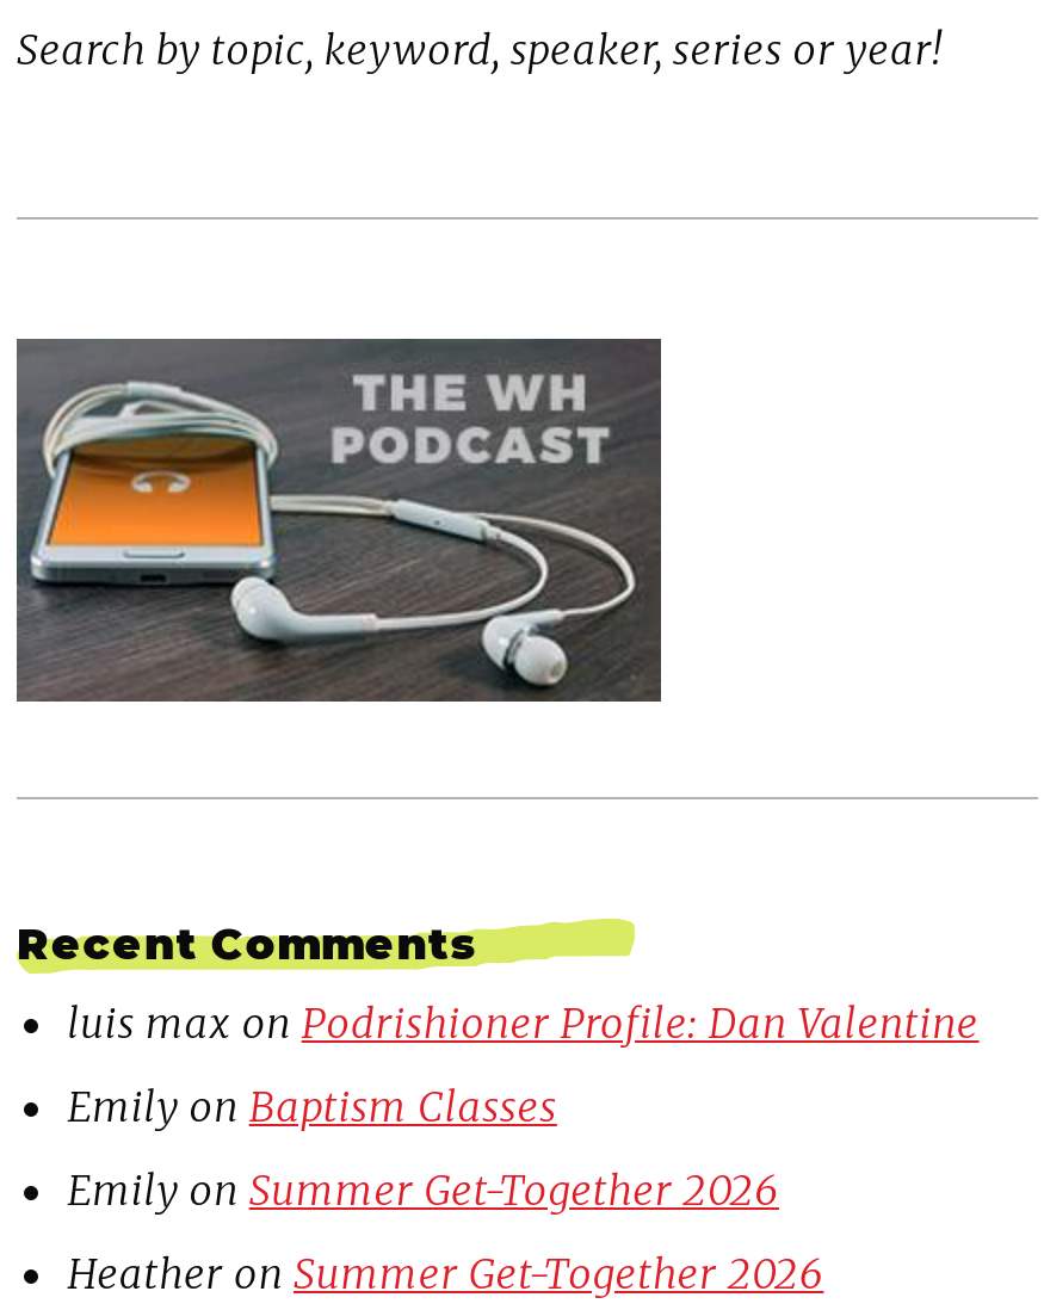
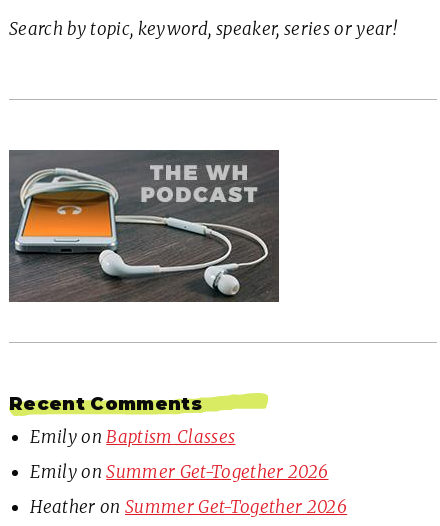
[67,997,979,1050] luis max on Podrishioner Profile: Dan Valentine -> none

